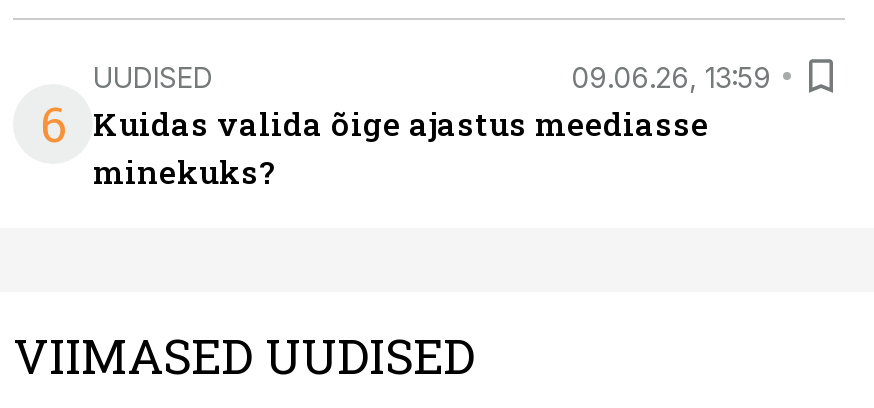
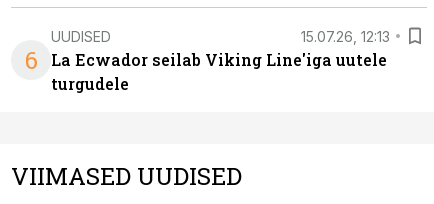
[93,59,771,192] 09.06.26, 13:59 | Kuidas valida õige ajastus meediasse | minekuks? -> [51,27,390,94] 15.07.26, 12:13 | La Ecwador seilab Viking Line'iga uutele | turgudele

